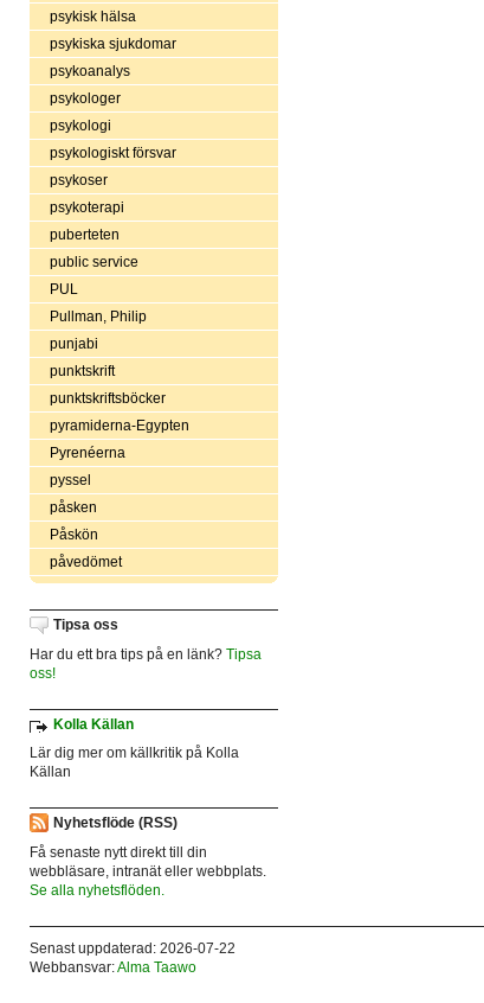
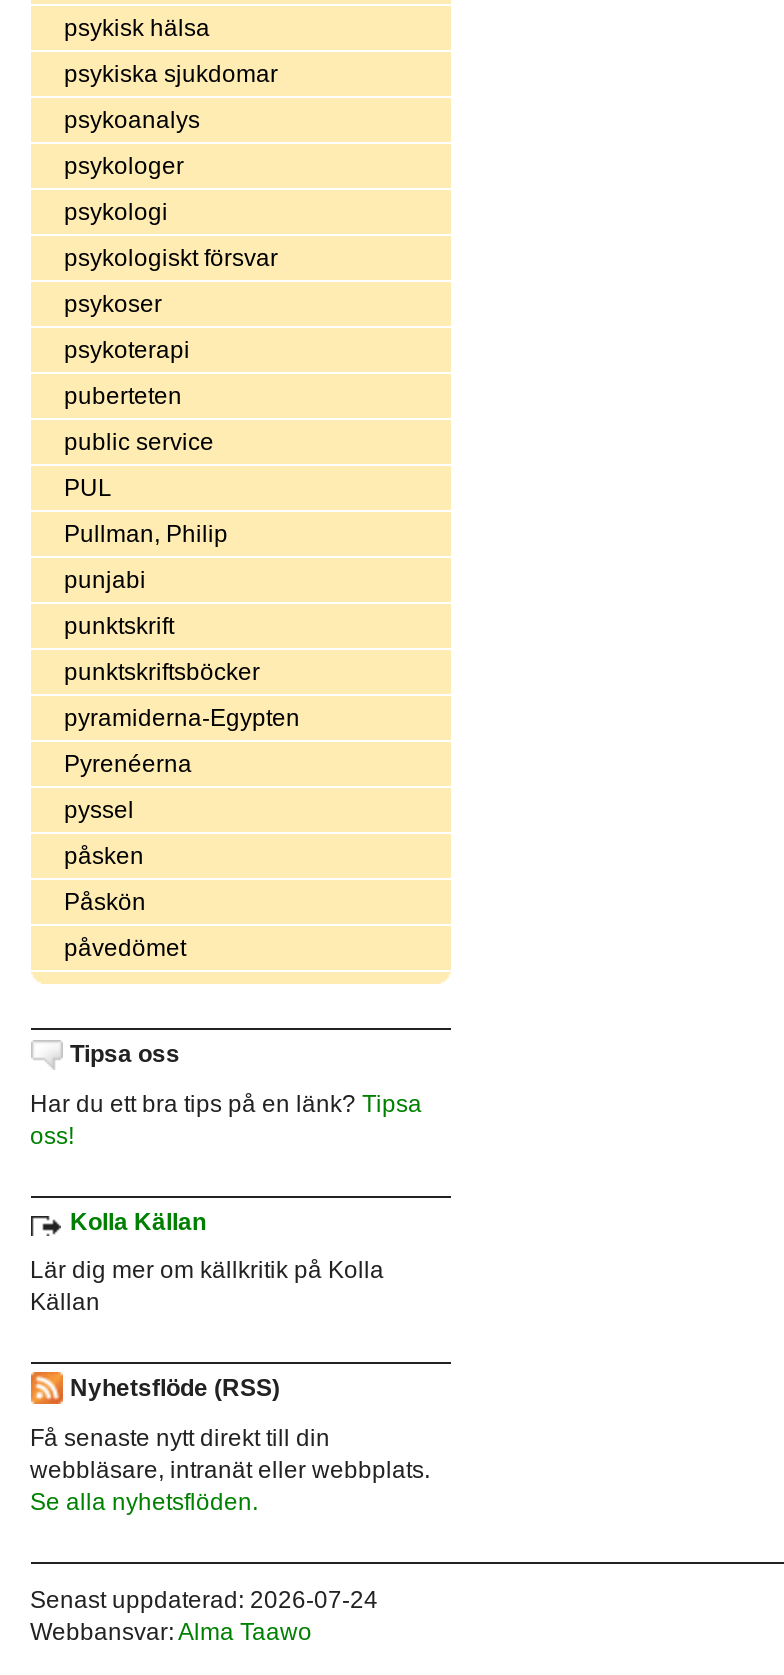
[29,940,235,956] Senast uppdaterad: 2026-07-22 -> [30,1585,378,1613] Senast uppdaterad: 2026-07-24

